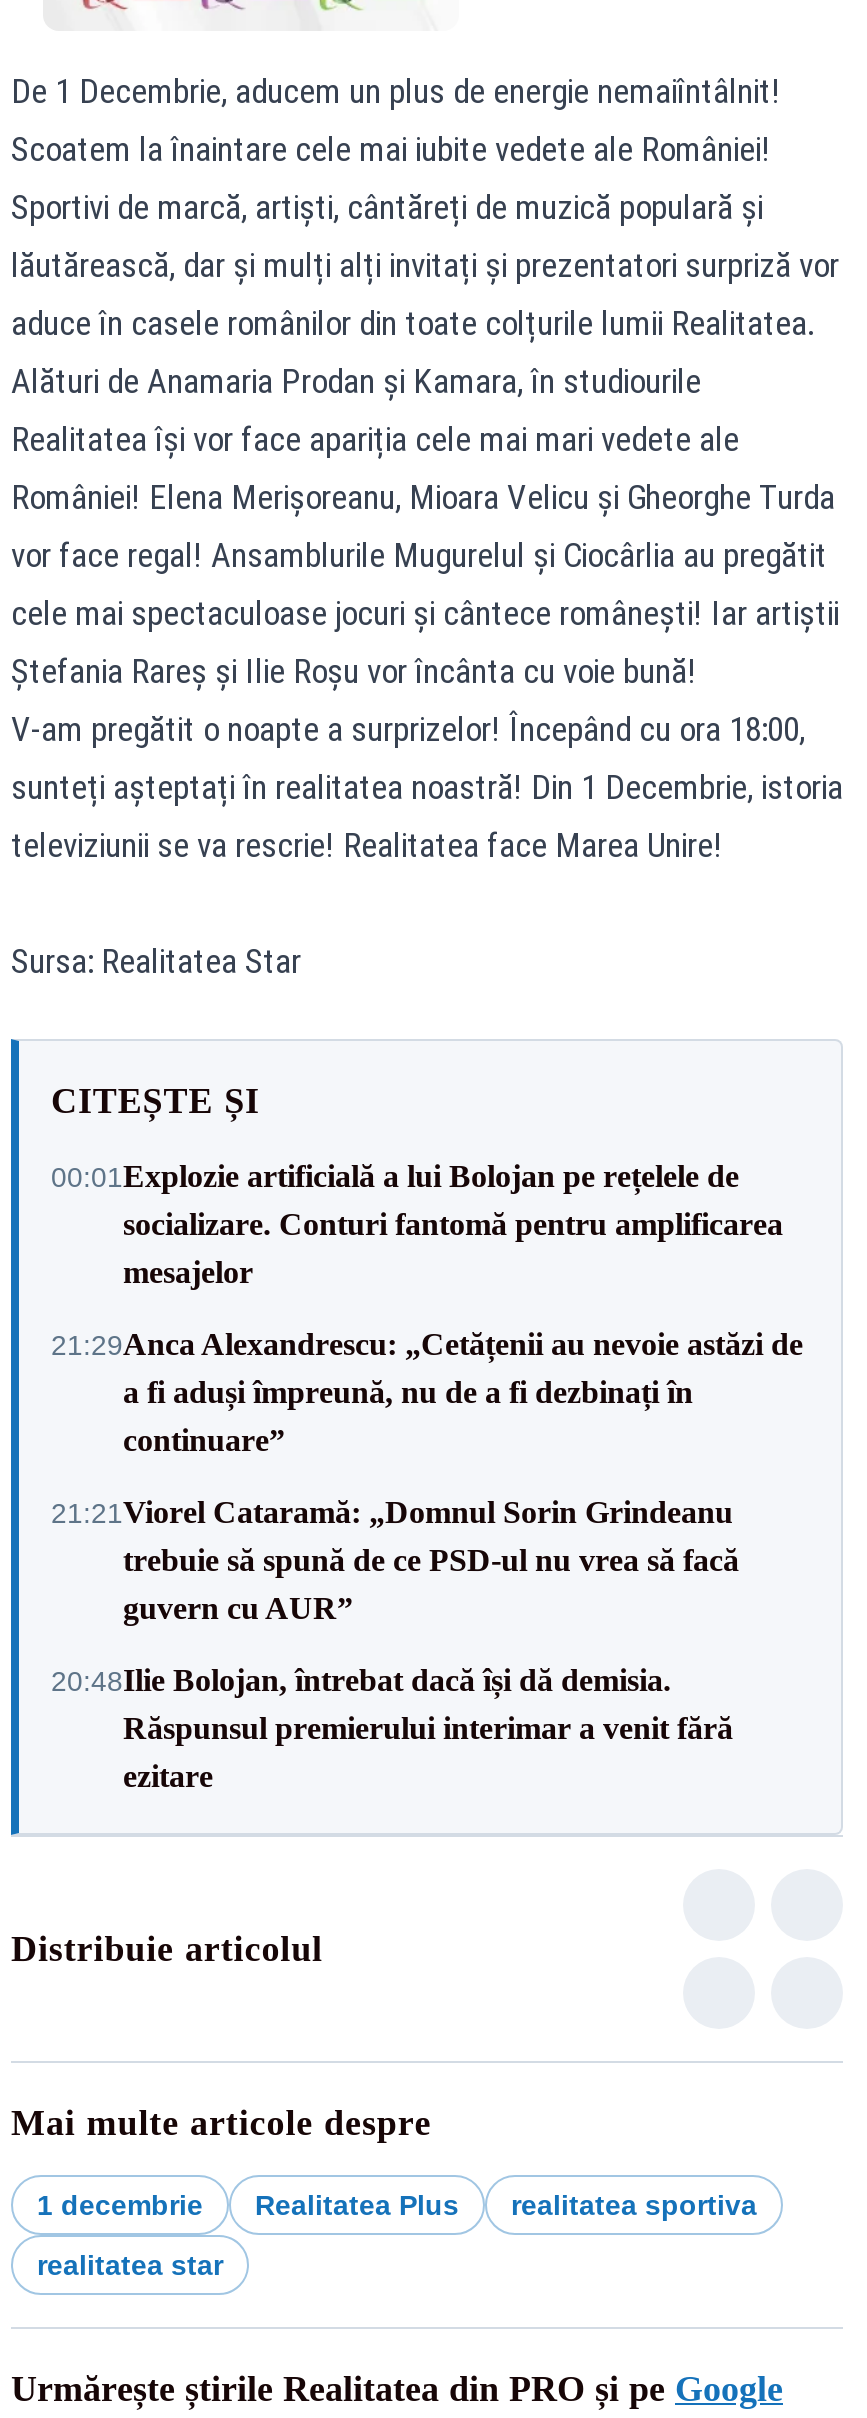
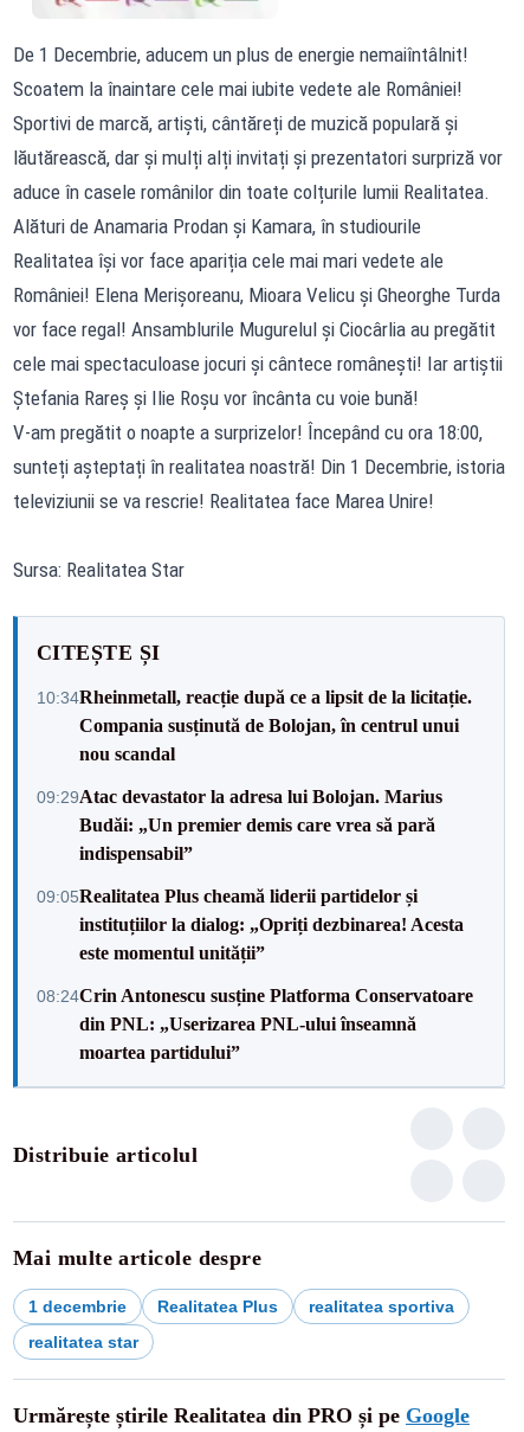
[51,1159,783,1289] 00:01Explozie artificială a lui Bolojan pe rețelele de | socializare. Conturi fantomă pentru amplificarea | mesajelor -> [37,686,472,763] 10:34Rheinmetall, reacție după ce a lipsit de la licitație. | Compania susținută de Bolojan, în centrul unui | nou scandal
[51,1327,803,1457] 21:29Anca Alexandrescu: „Cetățenii au nevoie astăzi de | a fi aduși împreună, nu de a fi dezbinați în | continuare” -> [37,786,442,863] 09:29Atac devastator la adresa lui Bolojan. Marius | Budăi: „Un premier demis care vrea să pară | indispensabil”
[51,1495,739,1625] 21:21Viorel Cataramă: „Domnul Sorin Grindeanu | trebuie să spună de ce PSD-ul nu vrea să facă | guvern cu AUR” -> [37,885,464,962] 09:05Realitatea Plus cheamă liderii partidelor și | instituțiilor la dialog: „Opriți dezbinarea! Acesta | este momentul unității”
[51,1663,733,1793] 20:48Ilie Bolojan, întrebat dacă își dă demisia. | Răspunsul premierului interimar a venit fără | ezitare -> [37,985,473,1062] 08:24Crin Antonescu susține Platforma Conservatoare | din PNL: „Userizarea PNL-ului înseamnă | moartea partidului”

